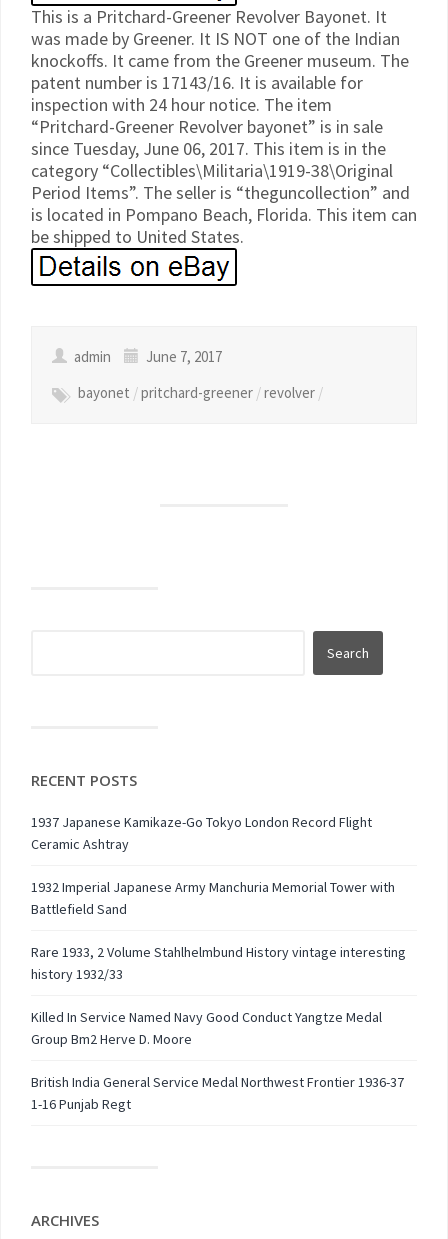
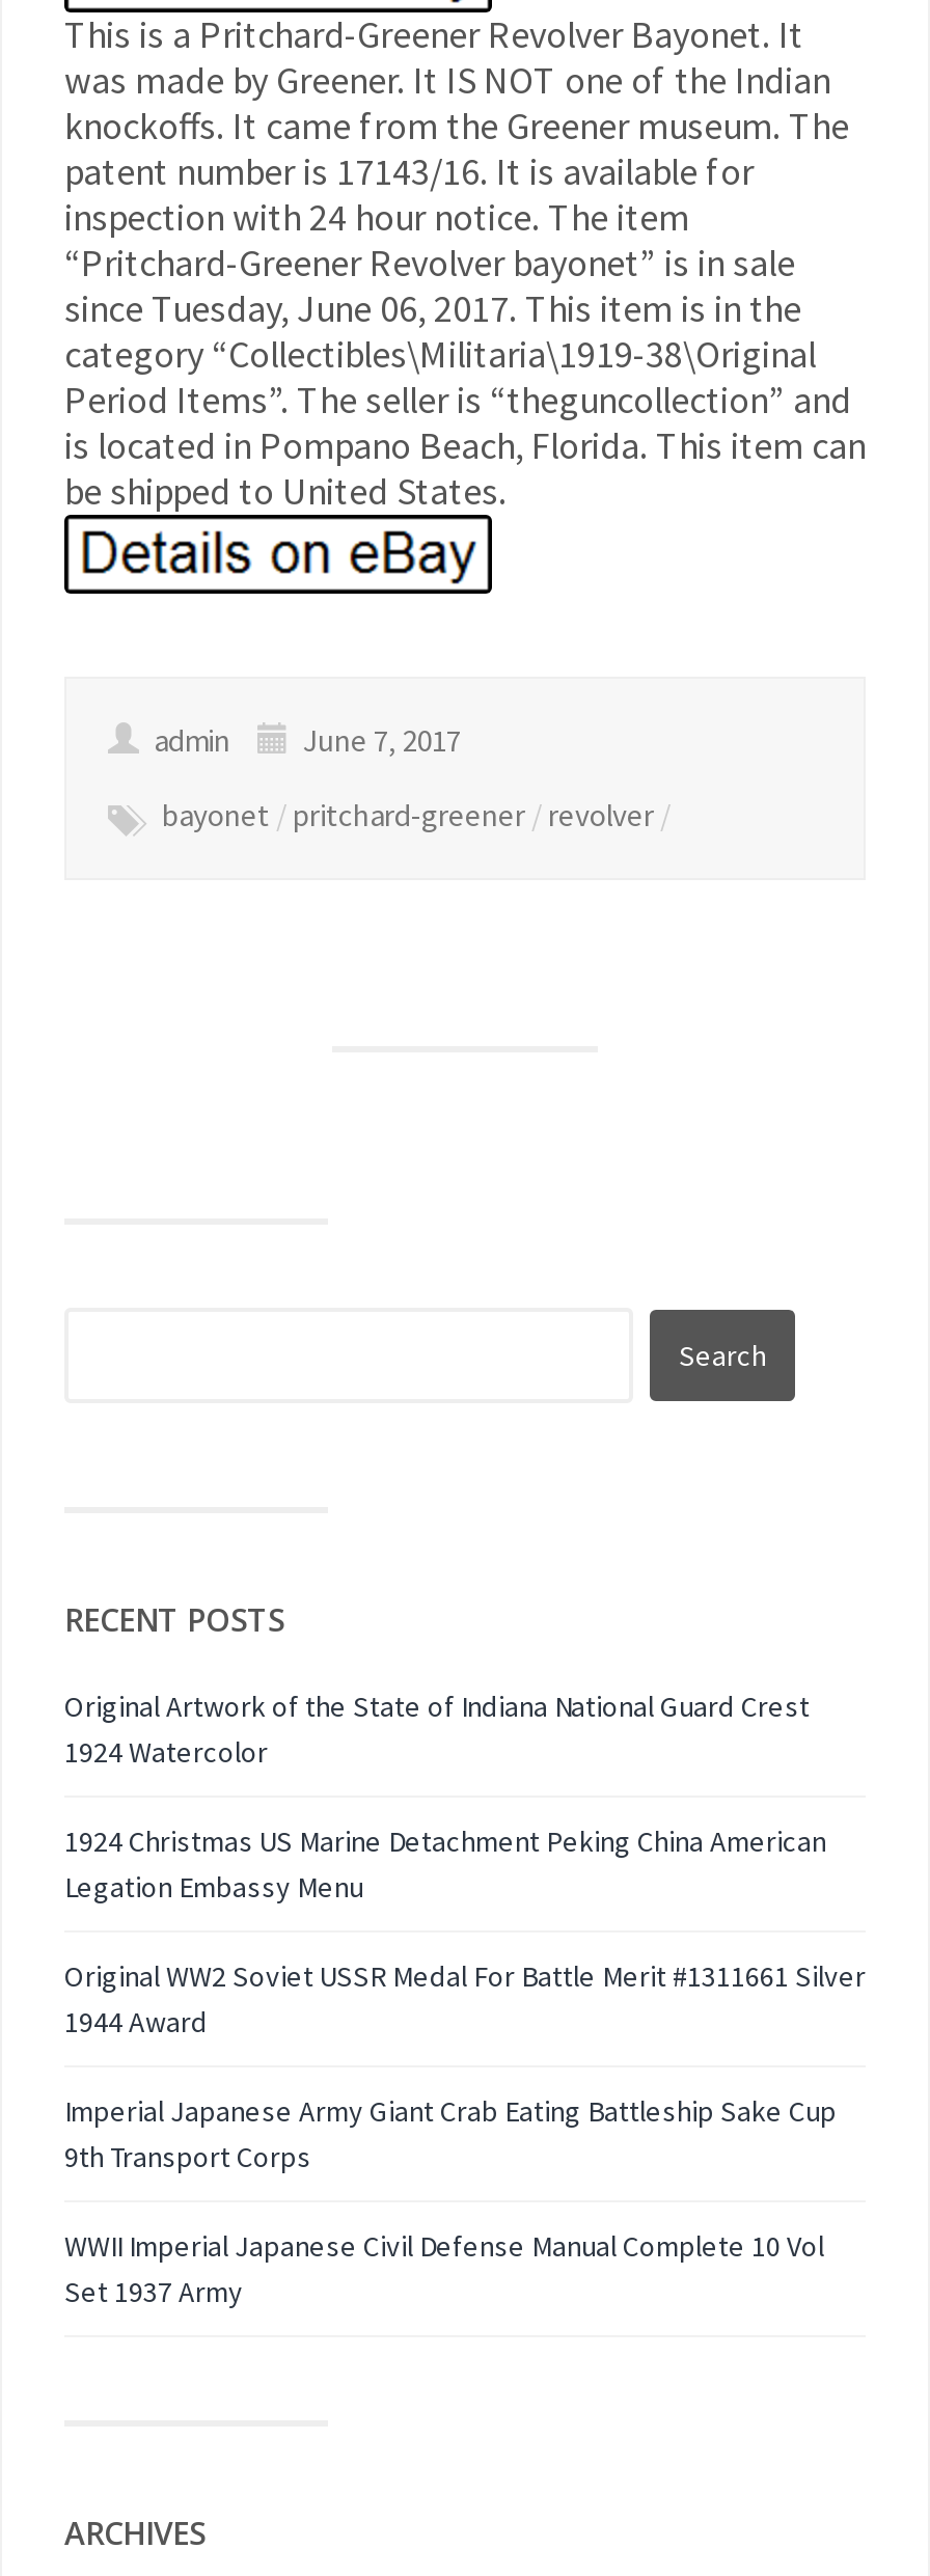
[31,813,372,853] 1937 Japanese Kamikaze-Go Tokyo London Record Flight | Ceramic Ashtray -> [64,1688,810,1771] Original Artwork of the State of Indiana National Guard Crest | 1924 Watercolor
[31,878,395,918] 1932 Imperial Japanese Army Manchuria Memorial Tower with | Battlefield Sand -> [64,1823,826,1906] 1924 Christmas US Marine Detachment Peking China American | Legation Embassy Menu
[31,943,406,983] Rare 1933, 2 Volume Stahlhelmbund History vintage interesting | history 1932/33 -> [64,1957,866,2040] Original WW2 Soviet USSR Medal For Battle Merit #1311661 Silver | 1944 Award
[31,1008,382,1048] Killed In Service Named Navy Good Conduct Yangtze Medal | Group Bm2 Herve D. Moore -> [64,2092,837,2175] Imperial Japanese Army Giant Crab Eating Battleship Sake Cup | 9th Transport Corps
[31,1073,404,1113] British India General Service Medal Northwest Frontier 1936-37 | 1-16 Punjab Regt -> [64,2227,824,2310] WWII Imperial Japanese Civil Defense Manual Complete 10 Vol | Set 1937 Army

